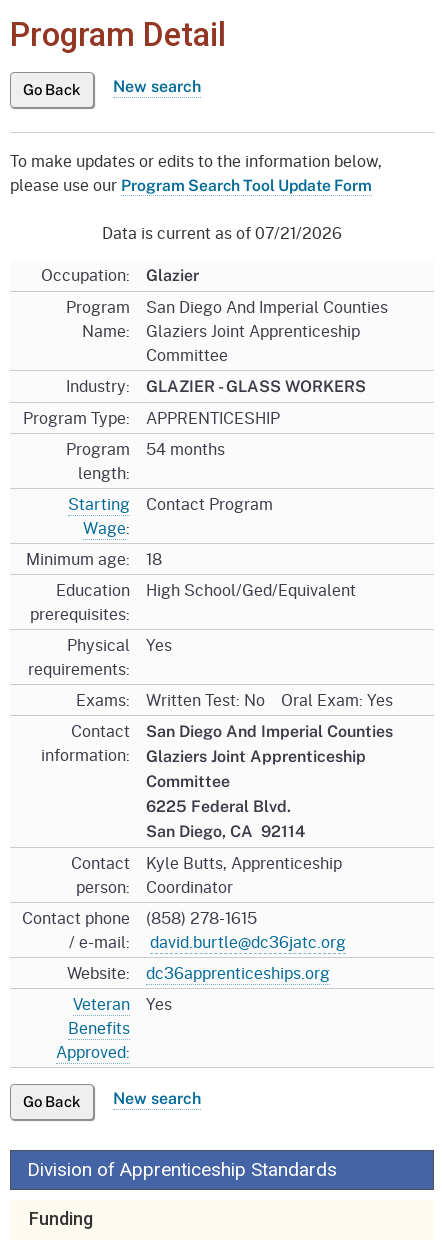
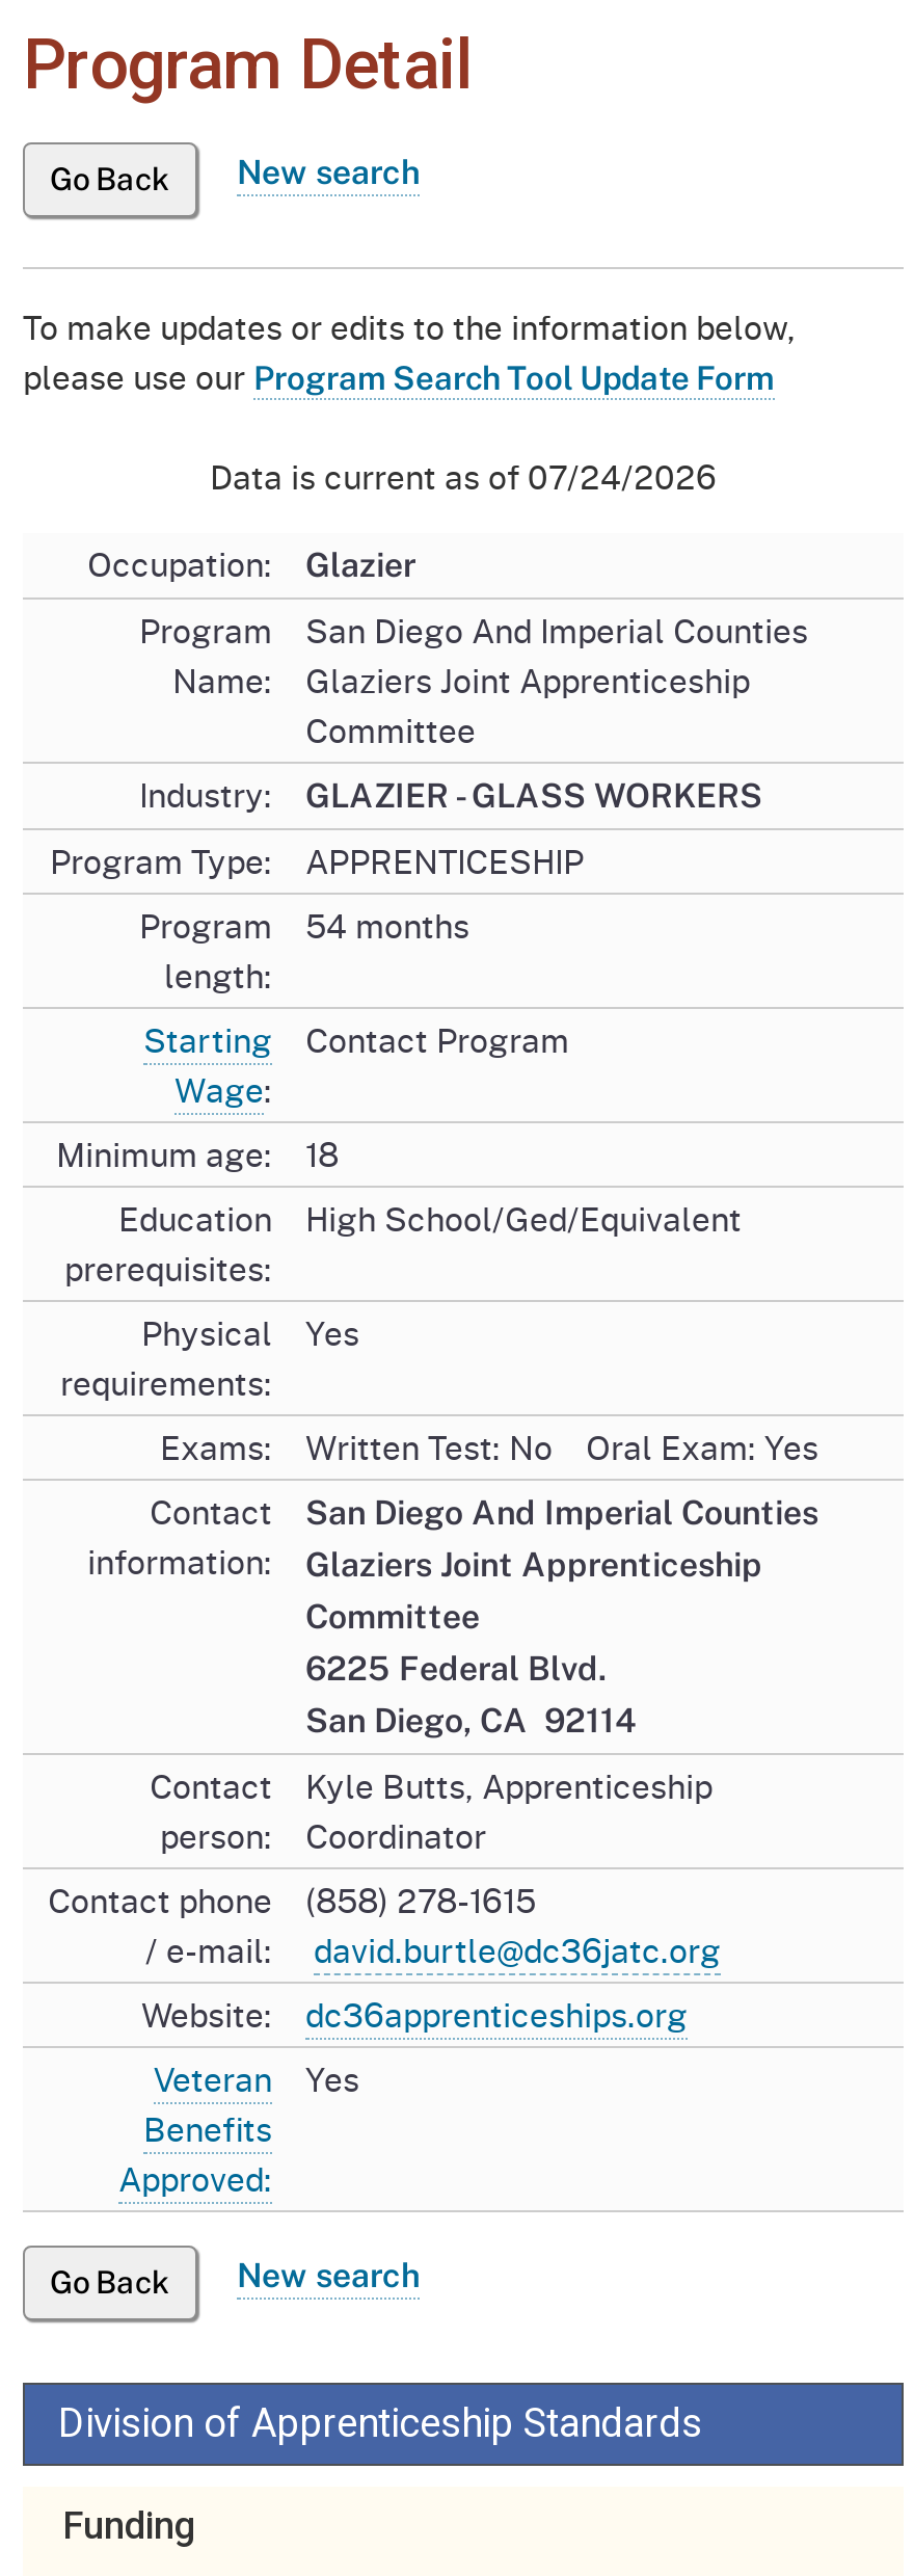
[102,221,342,244] Data is current as of 07/21/2026 -> [210,452,717,499] Data is current as of 07/24/2026

